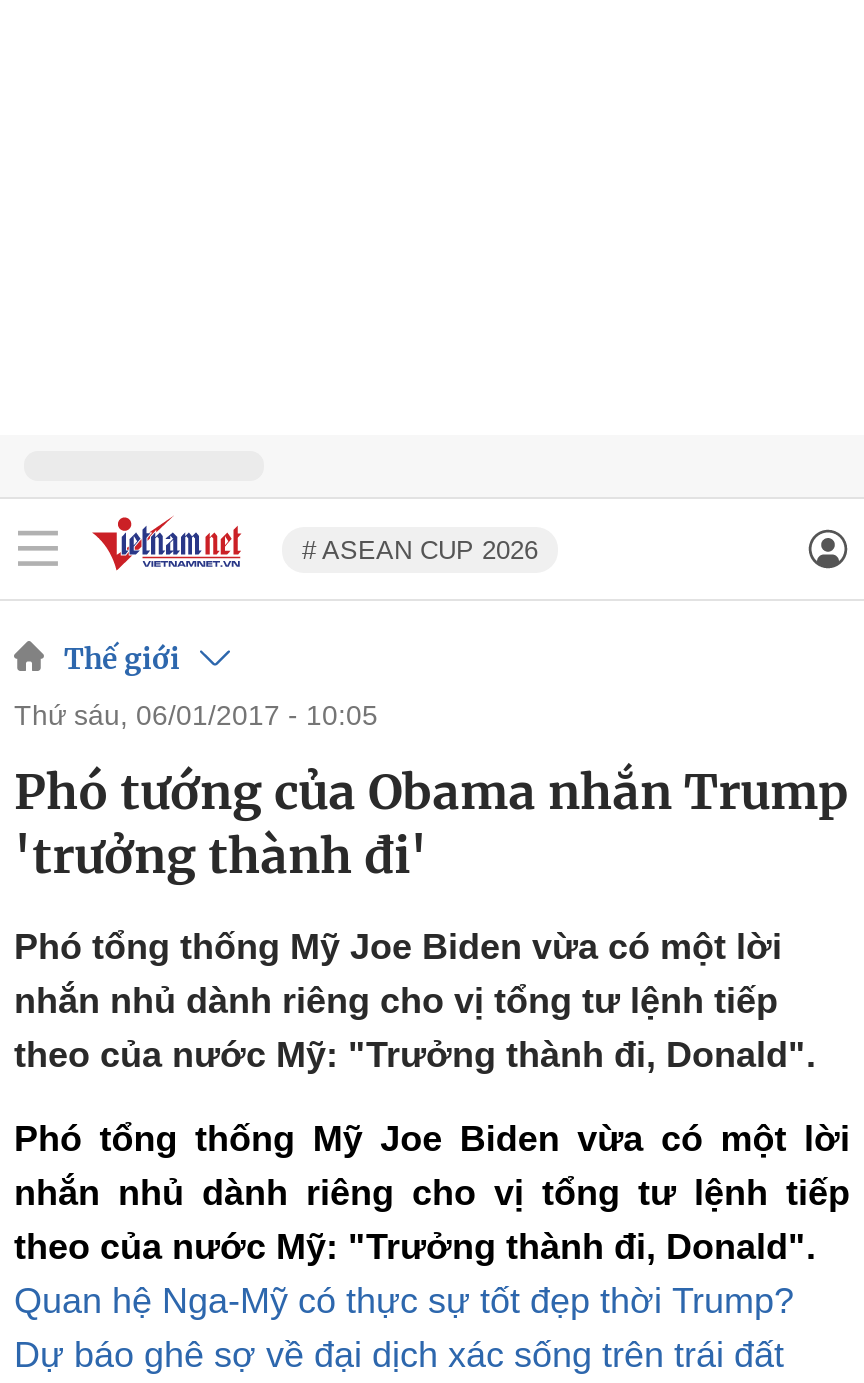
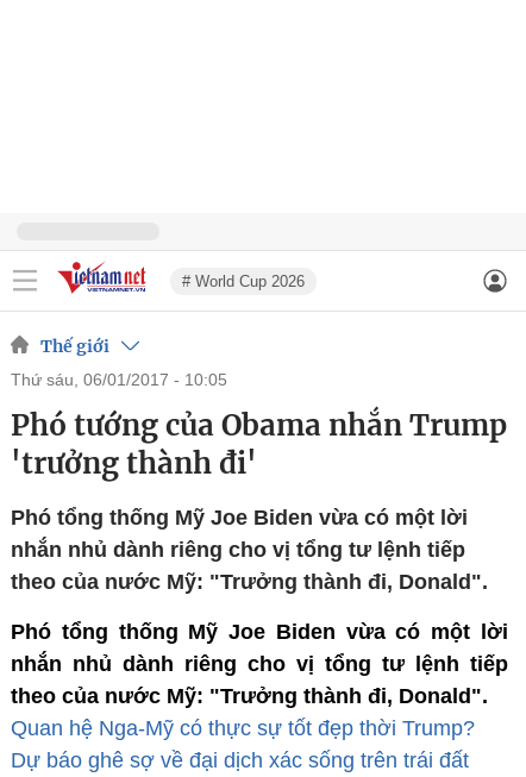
[302,534,538,564] # ASEAN CUP 2026 -> [182,272,305,290] # World Cup 2026

